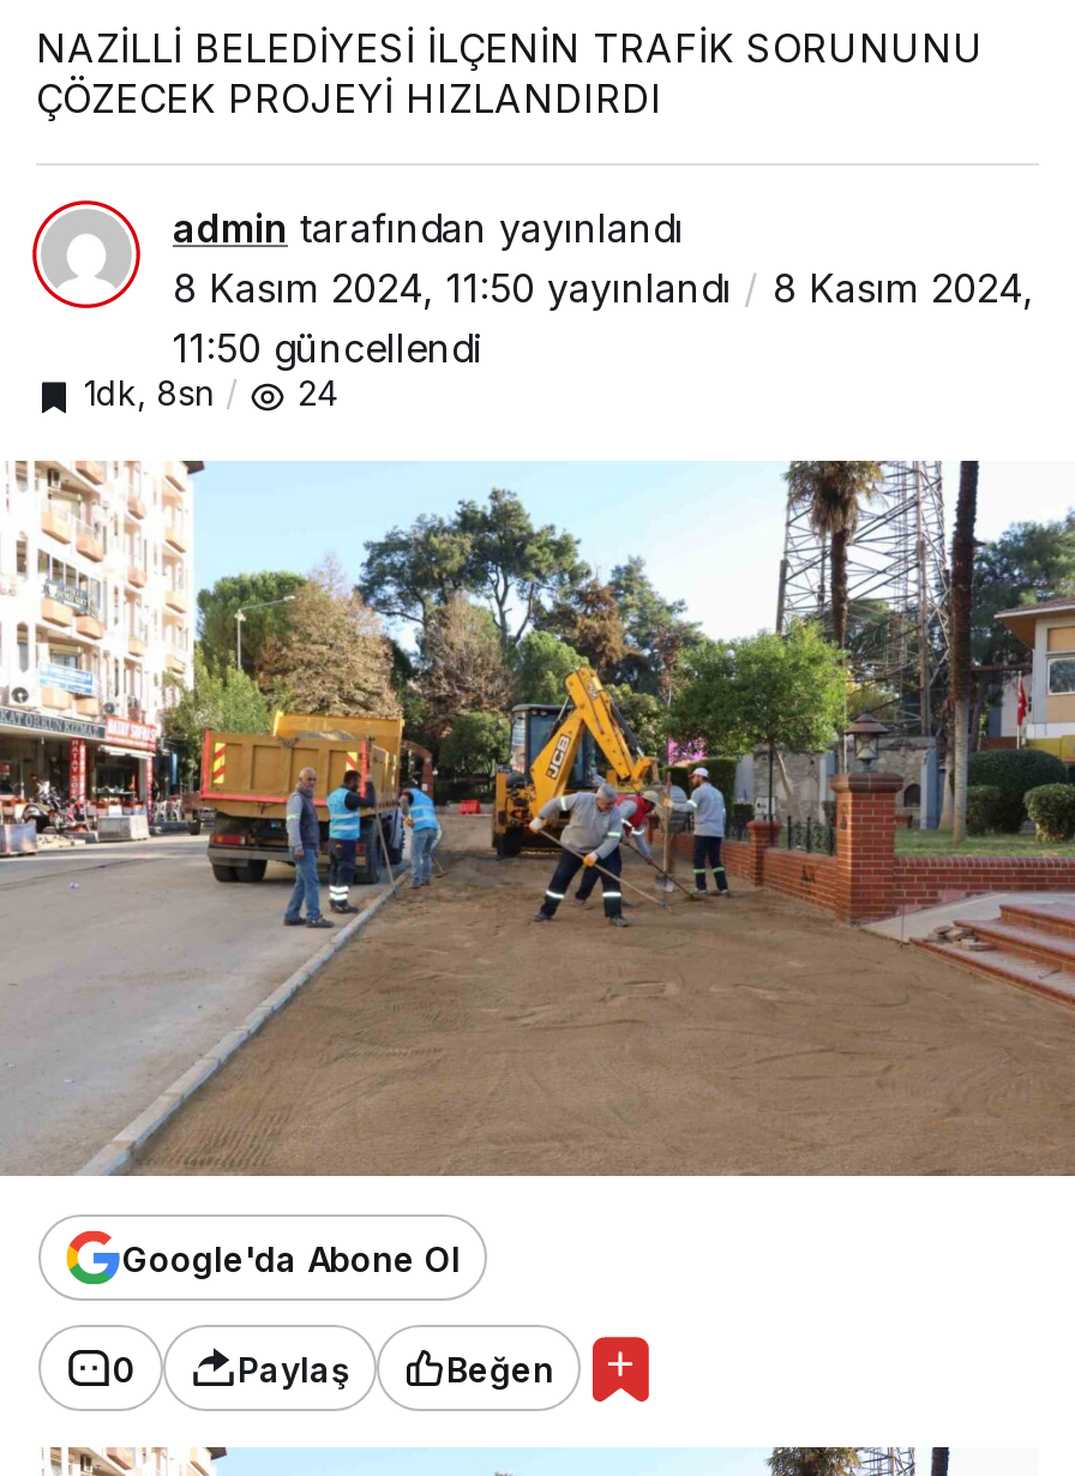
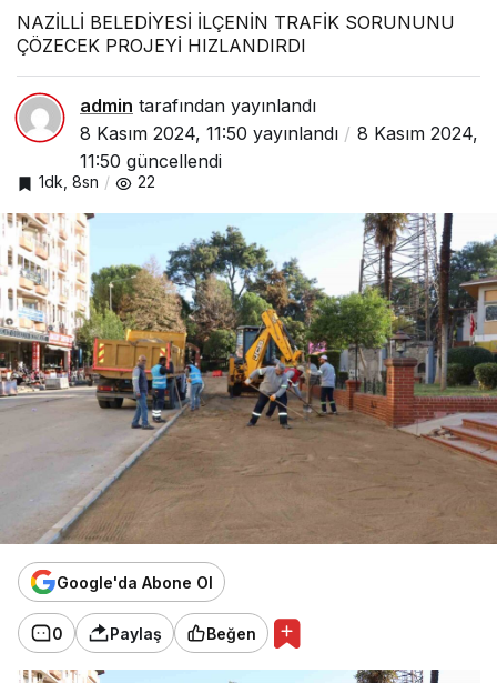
[298,372,338,413] 24 -> [138,172,155,191] 22

